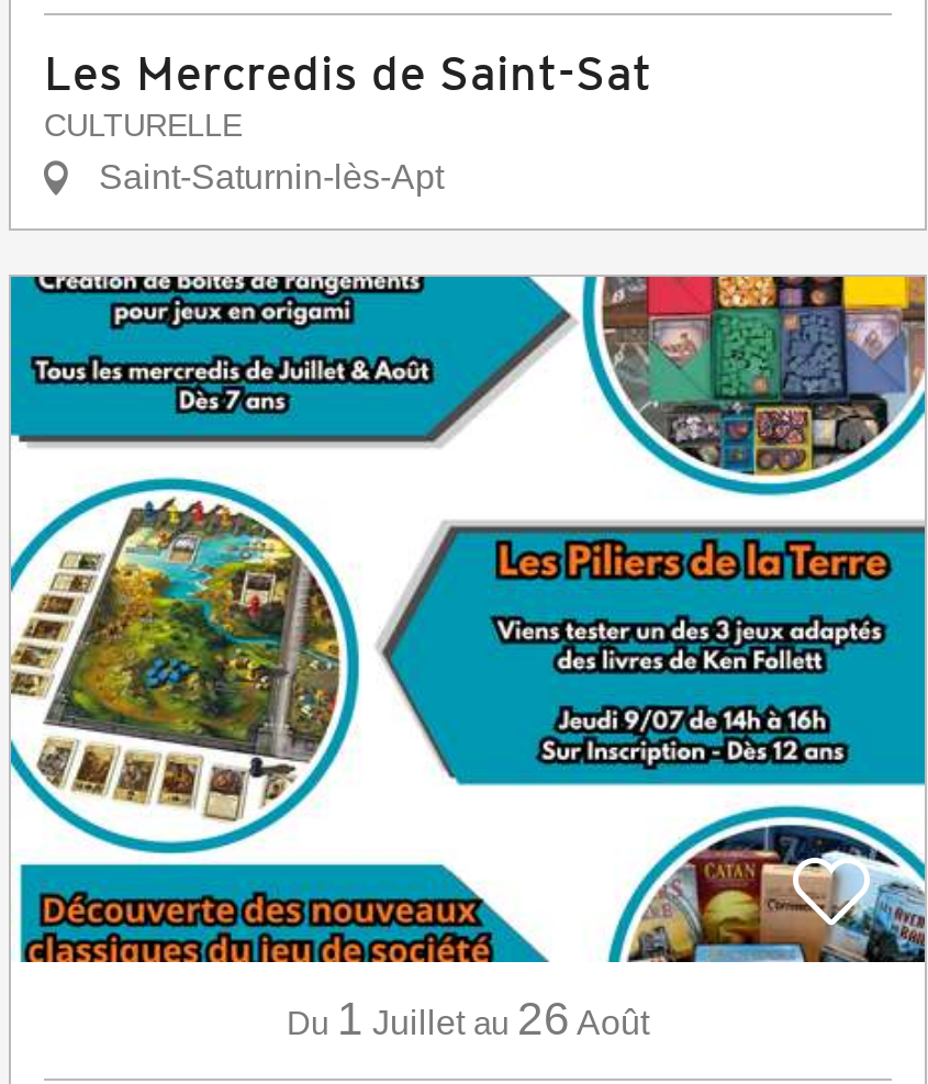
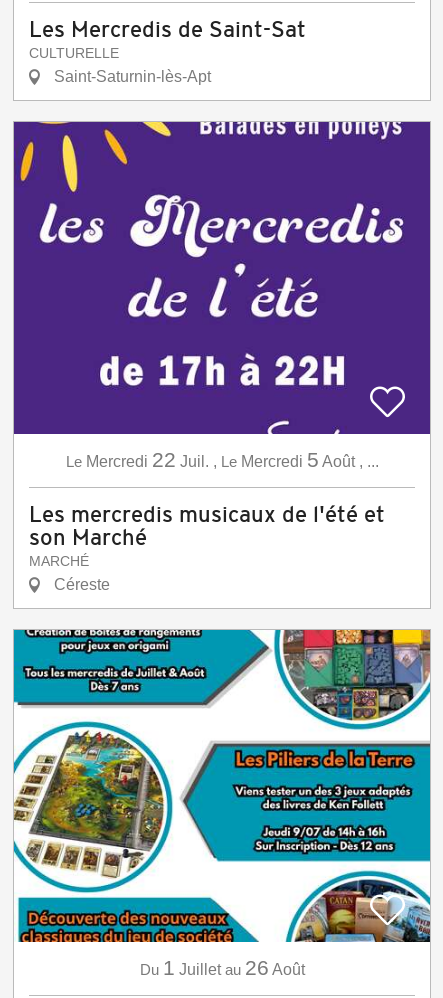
none -> [13,121,431,593] [image] | Le Mercredi 22 Juil., Le Mercredi 5 Août,... | Les mercredis musicaux de l'été et | son Marché | MARCHÉ | Céreste

